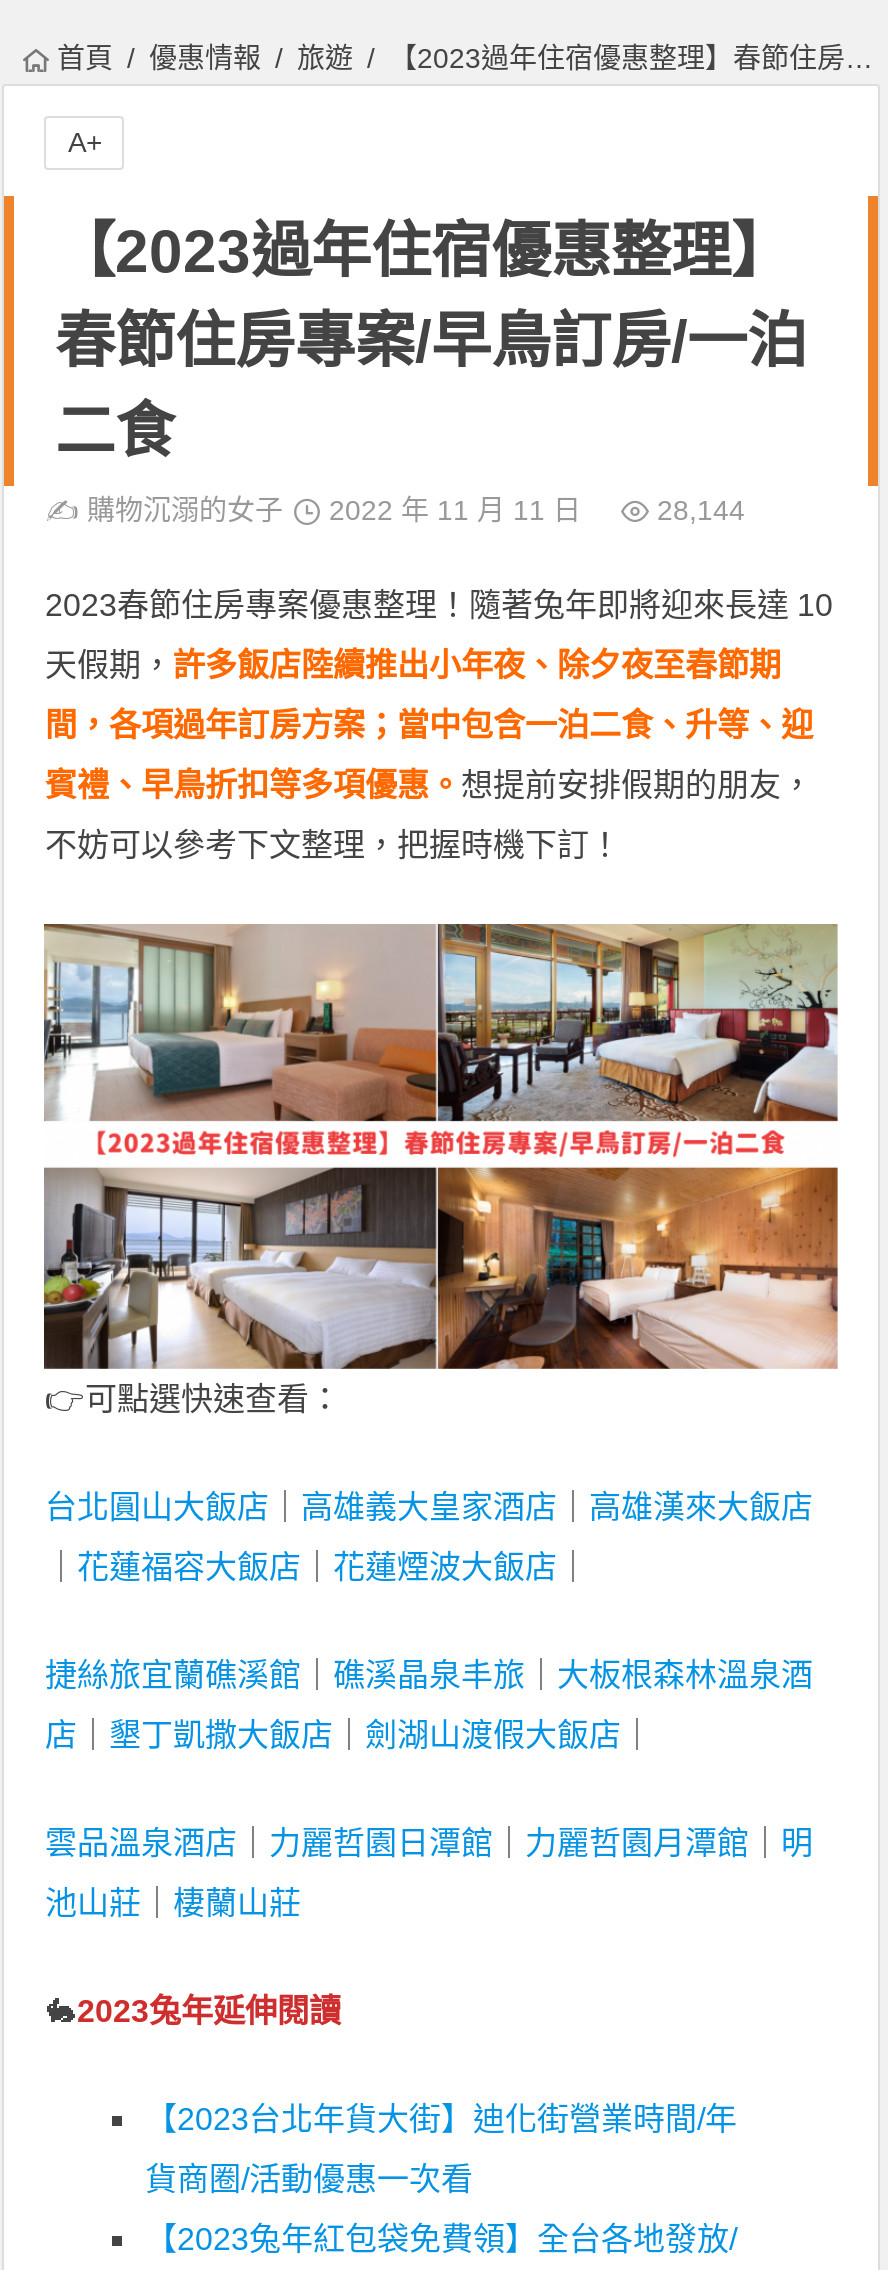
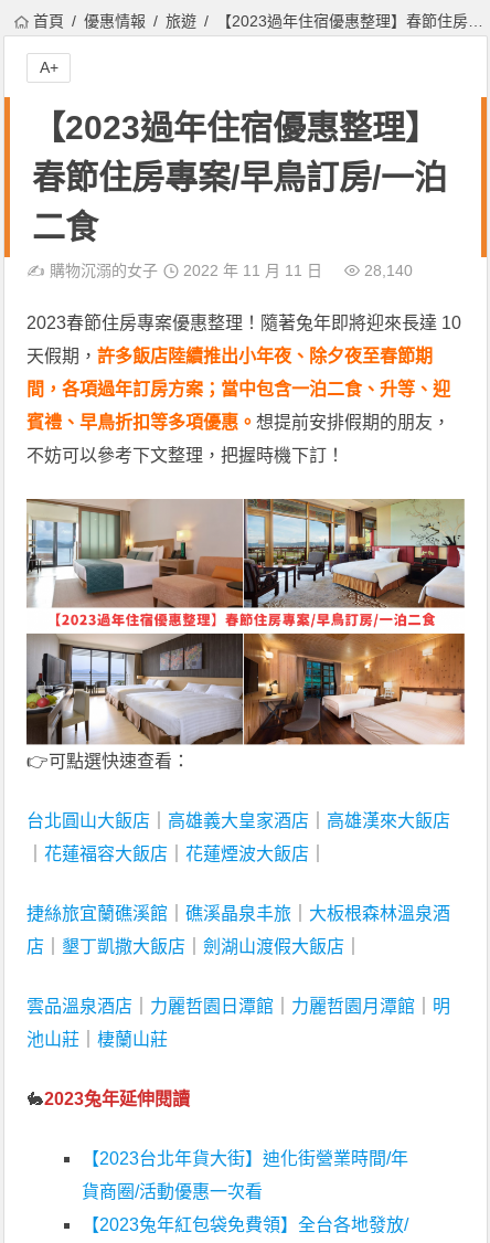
[649,495,745,527] 28,144 -> [360,262,413,280] 28,140

